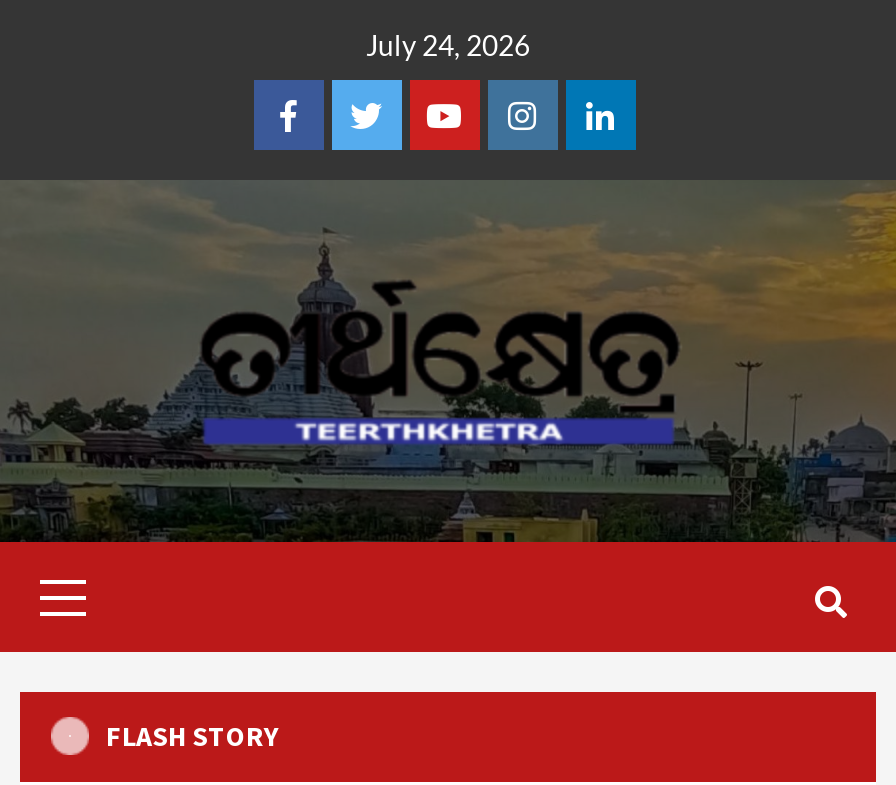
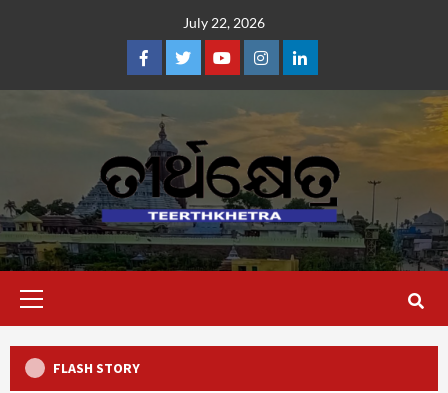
[366,28,530,62] July 24, 2026 -> [183,14,265,31] July 22, 2026

